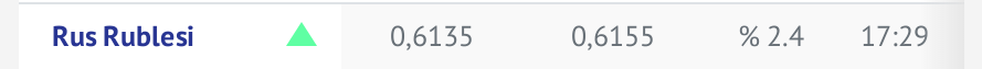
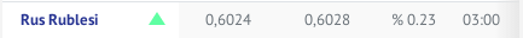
[390,18,474,55] 0,6135 -> [205,9,251,30] 0,6024
[571,18,655,55] 0,6155 -> [304,9,350,30] 0,6028
[738,18,804,55] % 2.4 -> [391,9,436,30] % 0.23
[860,18,929,55] 17:29 -> [463,9,500,30] 03:00

